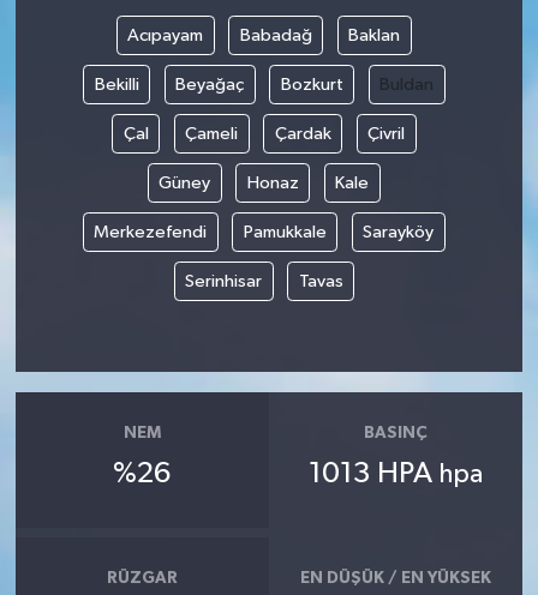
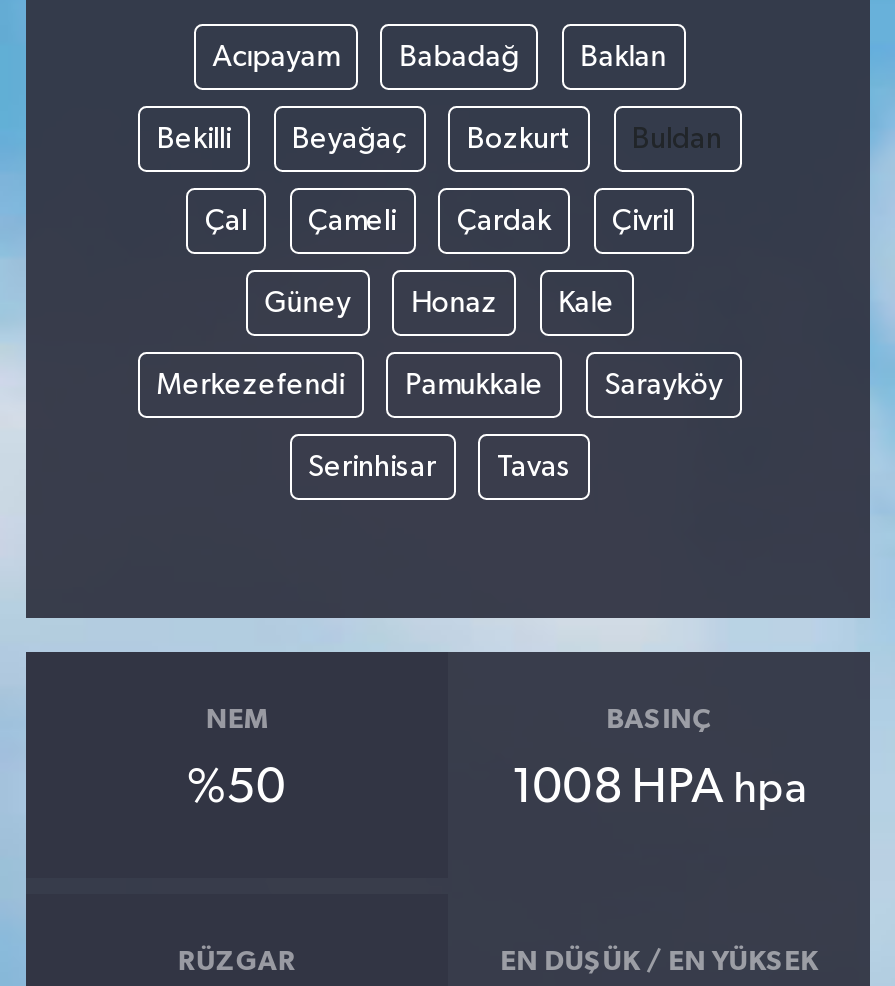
[113,460,171,489] %26 -> [187,765,287,813] %50
[309,460,483,489] 1013 HPA hpa -> [511,765,807,813] 1008 HPA hpa

